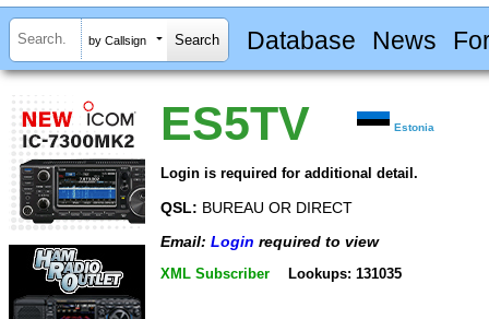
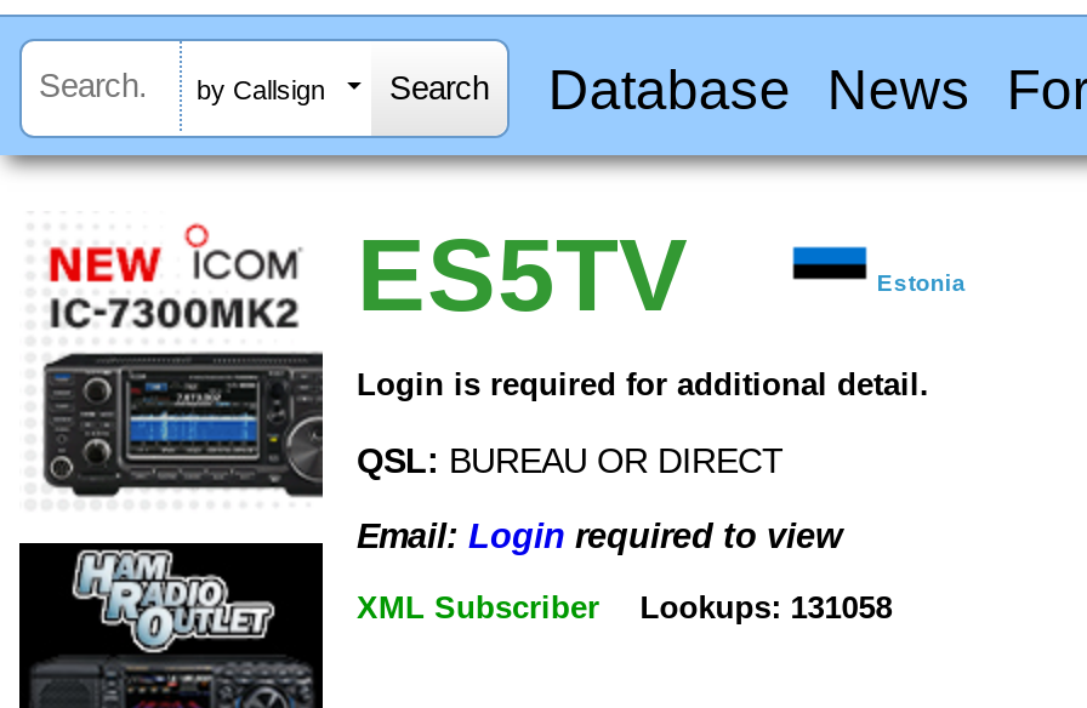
[160,265,401,282] XML Subscriber Lookups: 131035 -> [357,589,892,626] XML Subscriber Lookups: 131058

